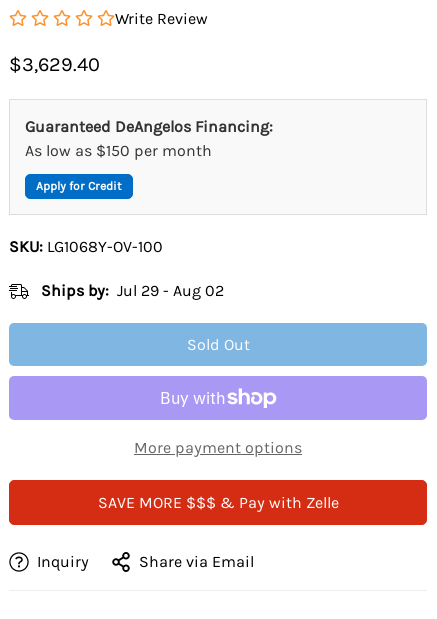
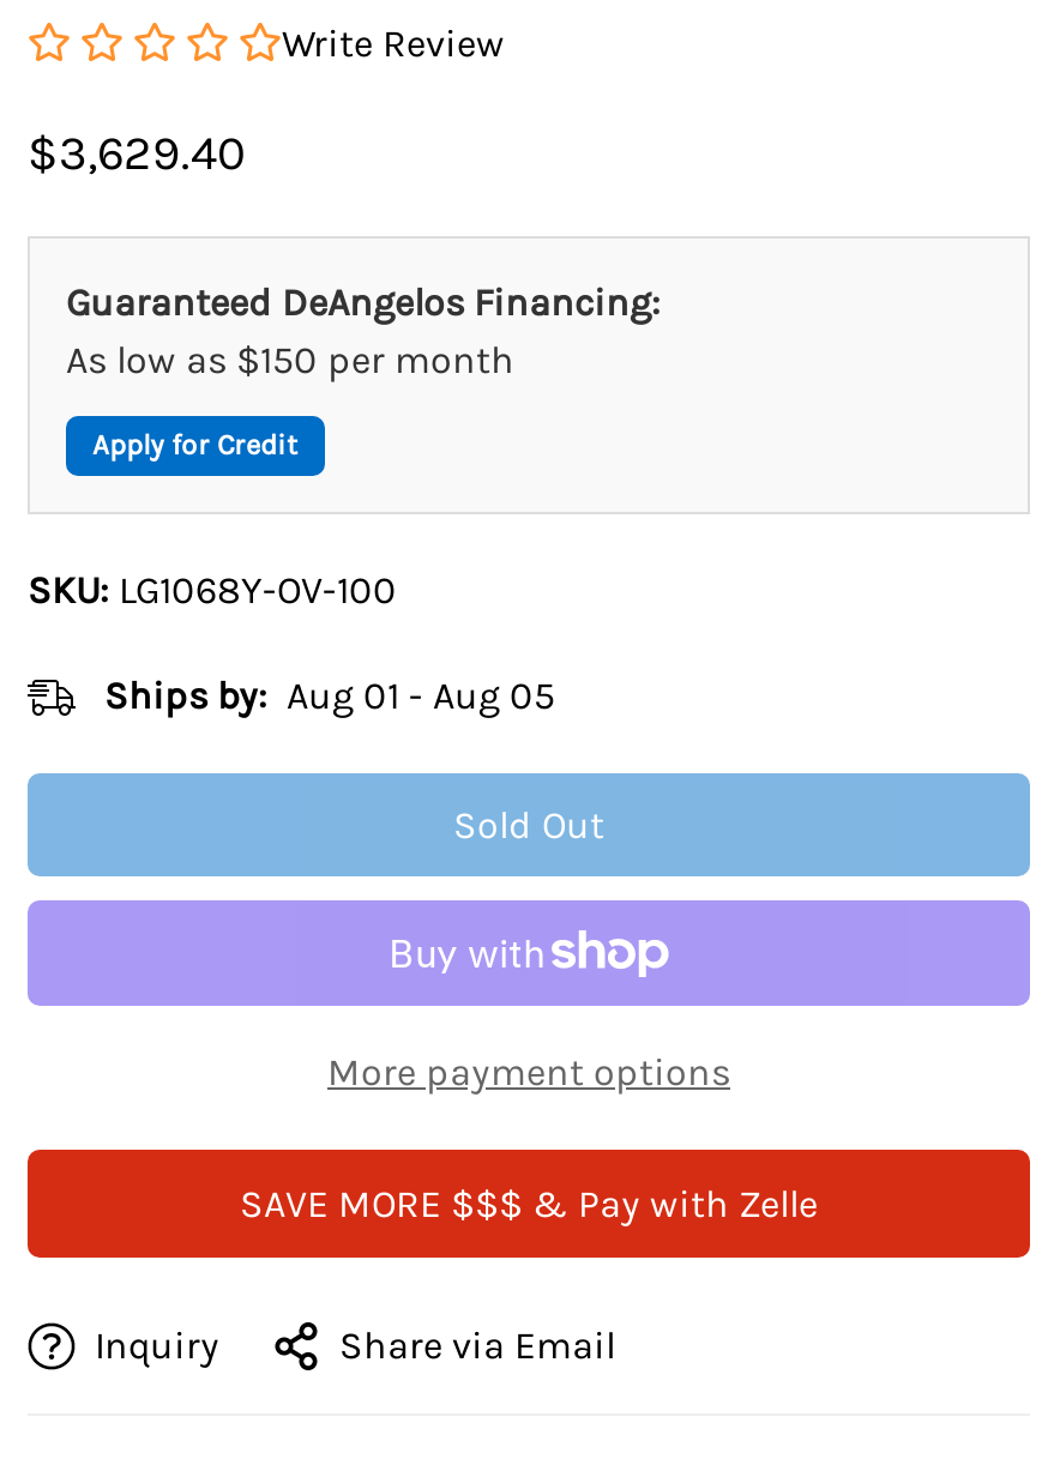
[41,281,224,300] Ships by: Jul 29 - Aug 02 -> [104,673,555,718] Ships by: Aug 01 - Aug 05

